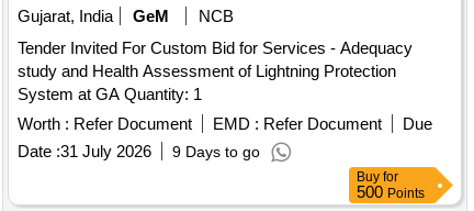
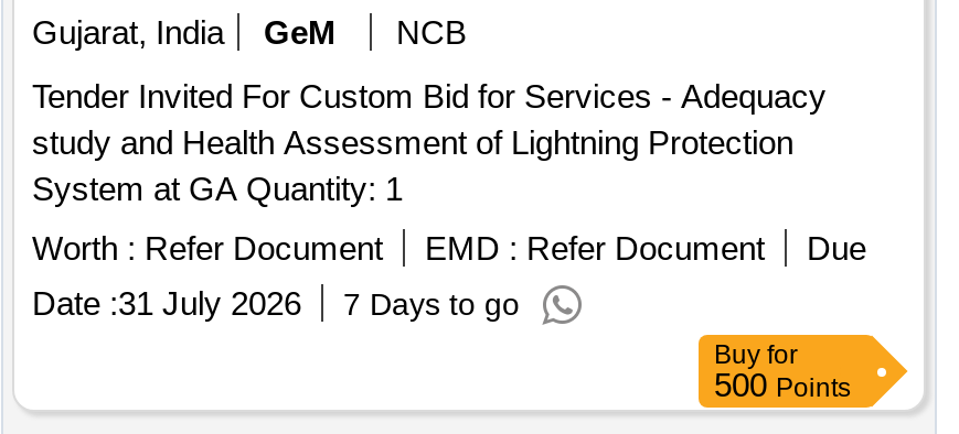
[18,142,260,161] Date : 31 July 2026 9 Days to go -> [32,285,520,322] Date : 31 July 2026 7 Days to go

